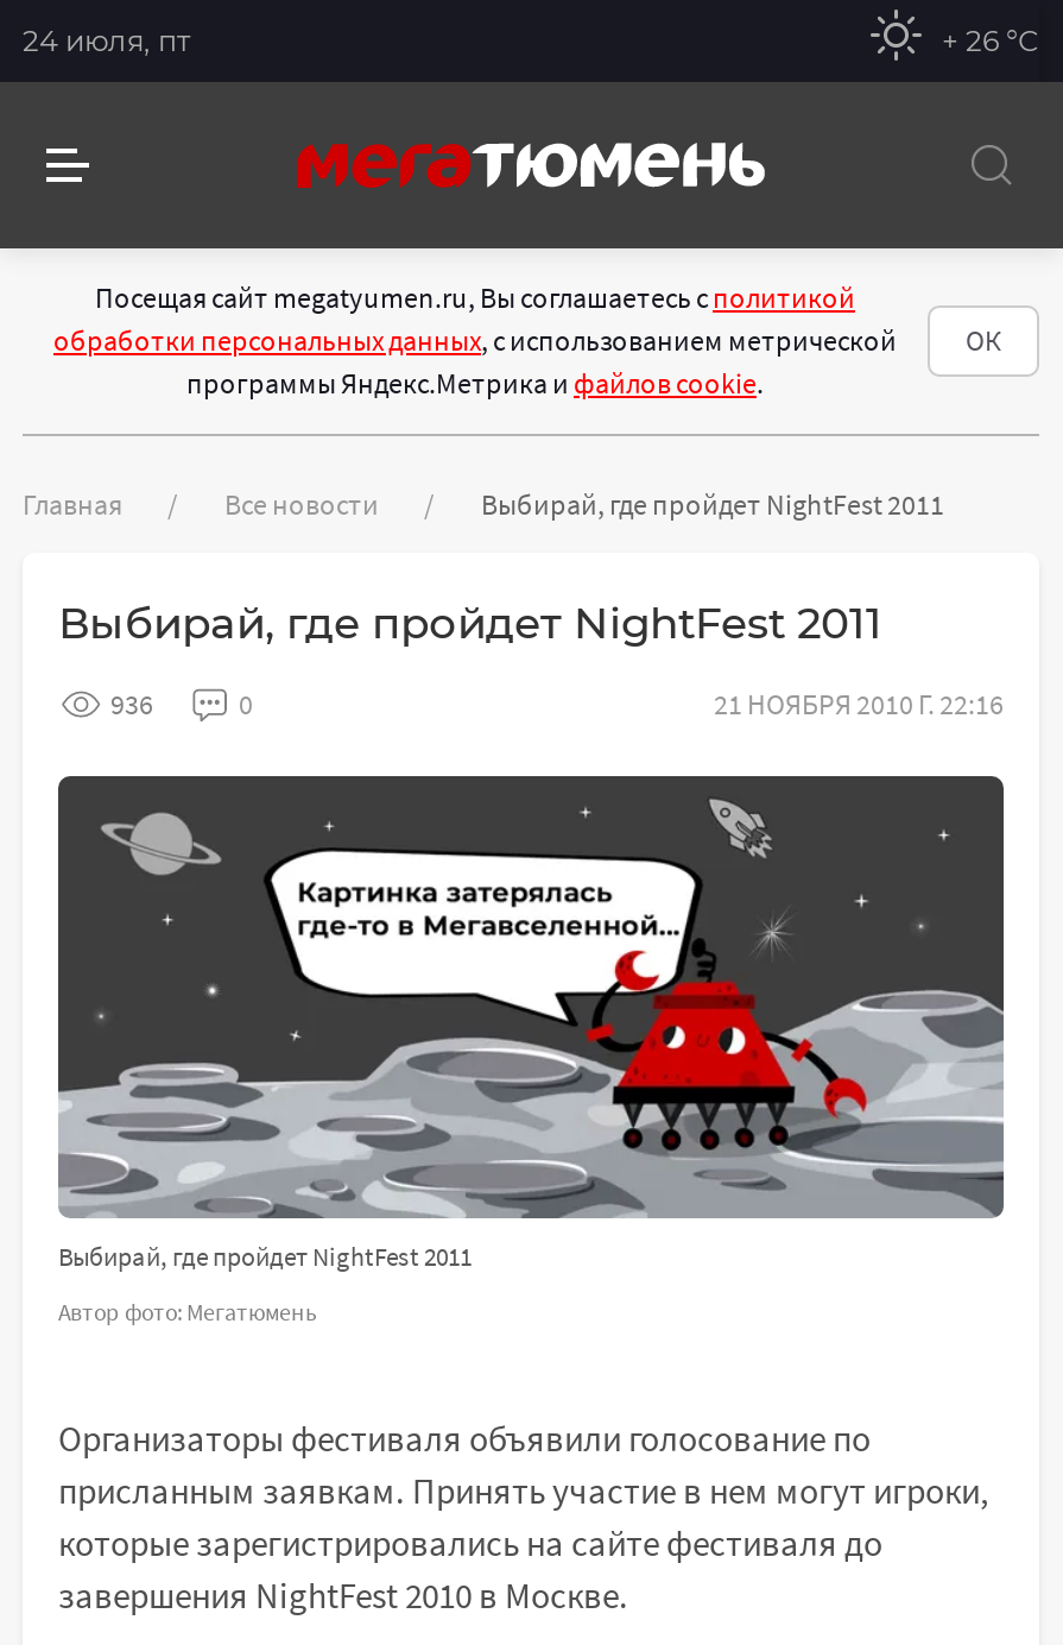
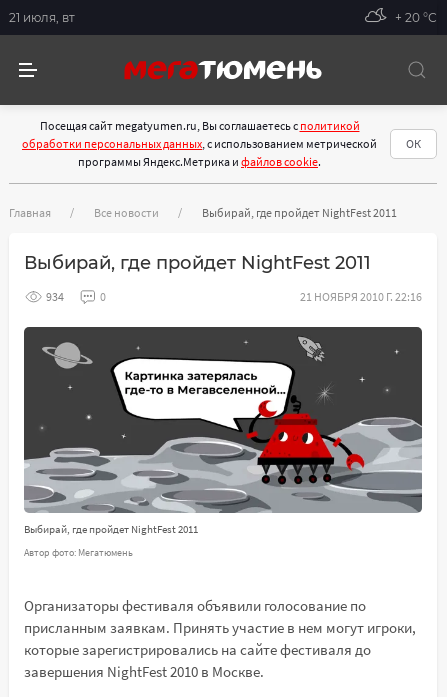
[23,21,191,57] 24 июля, пт -> [9,9,75,24] 21 июля, вт
[942,21,1039,57] + 26 °С -> [395,9,437,24] + 20 °С
[110,686,153,721] 936 -> [46,289,64,304] 934

